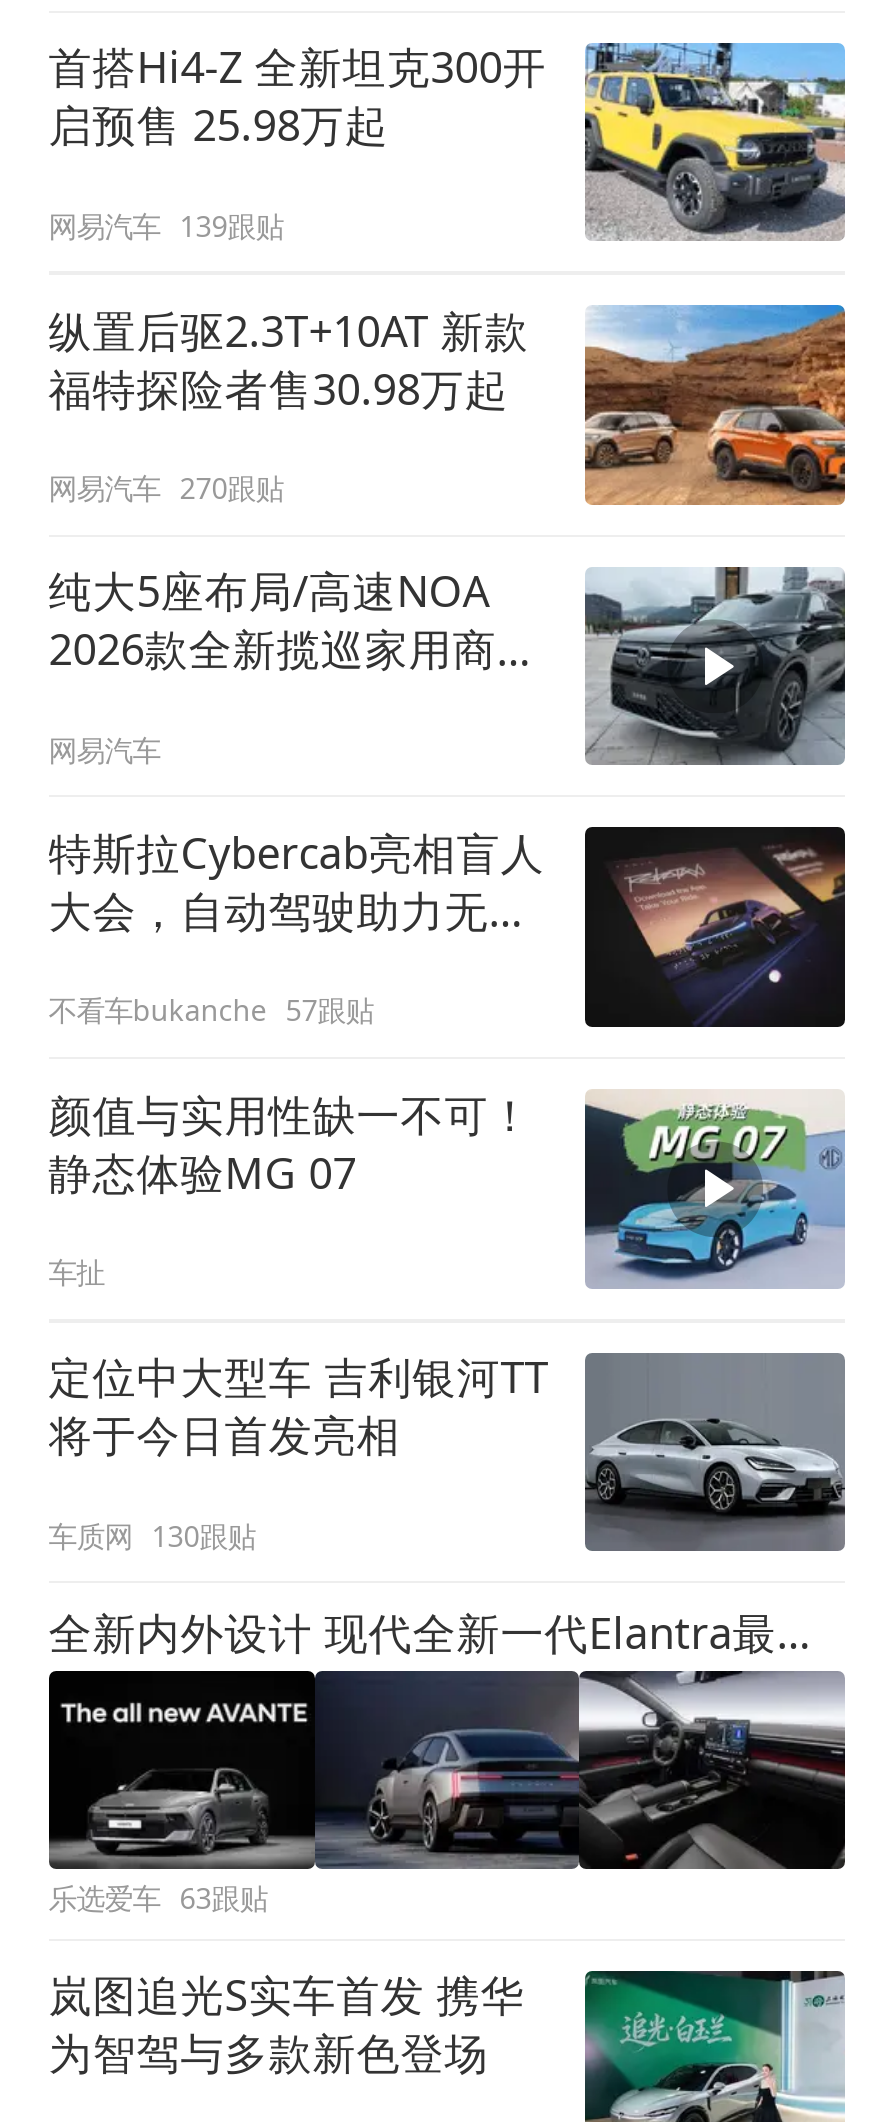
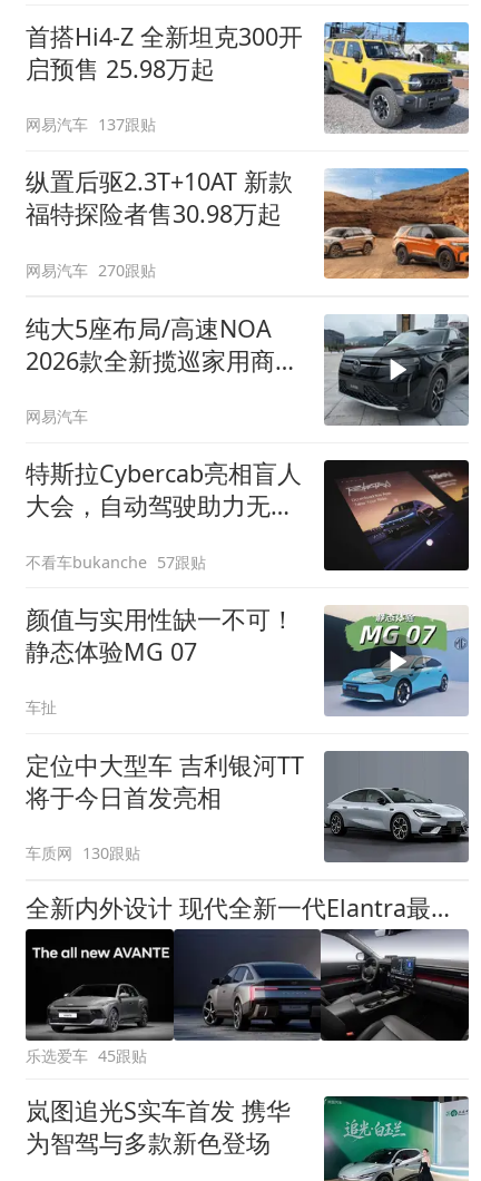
[48,206,284,244] 网易汽车 139跟贴 -> [25,114,156,135] 网易汽车 137跟贴
[48,1879,268,1917] 乐选爱车 63跟贴 -> [25,1046,147,1067] 乐选爱车 45跟贴

